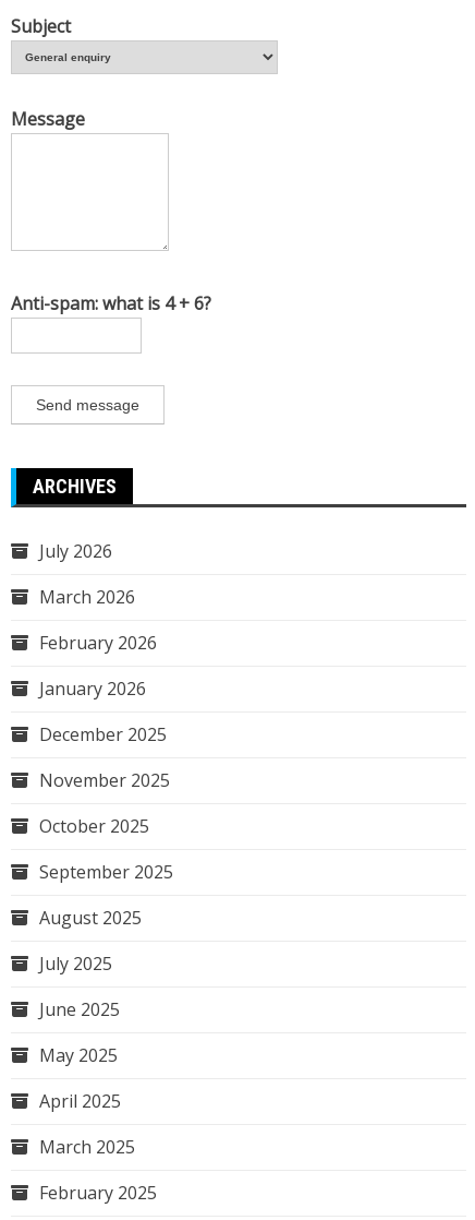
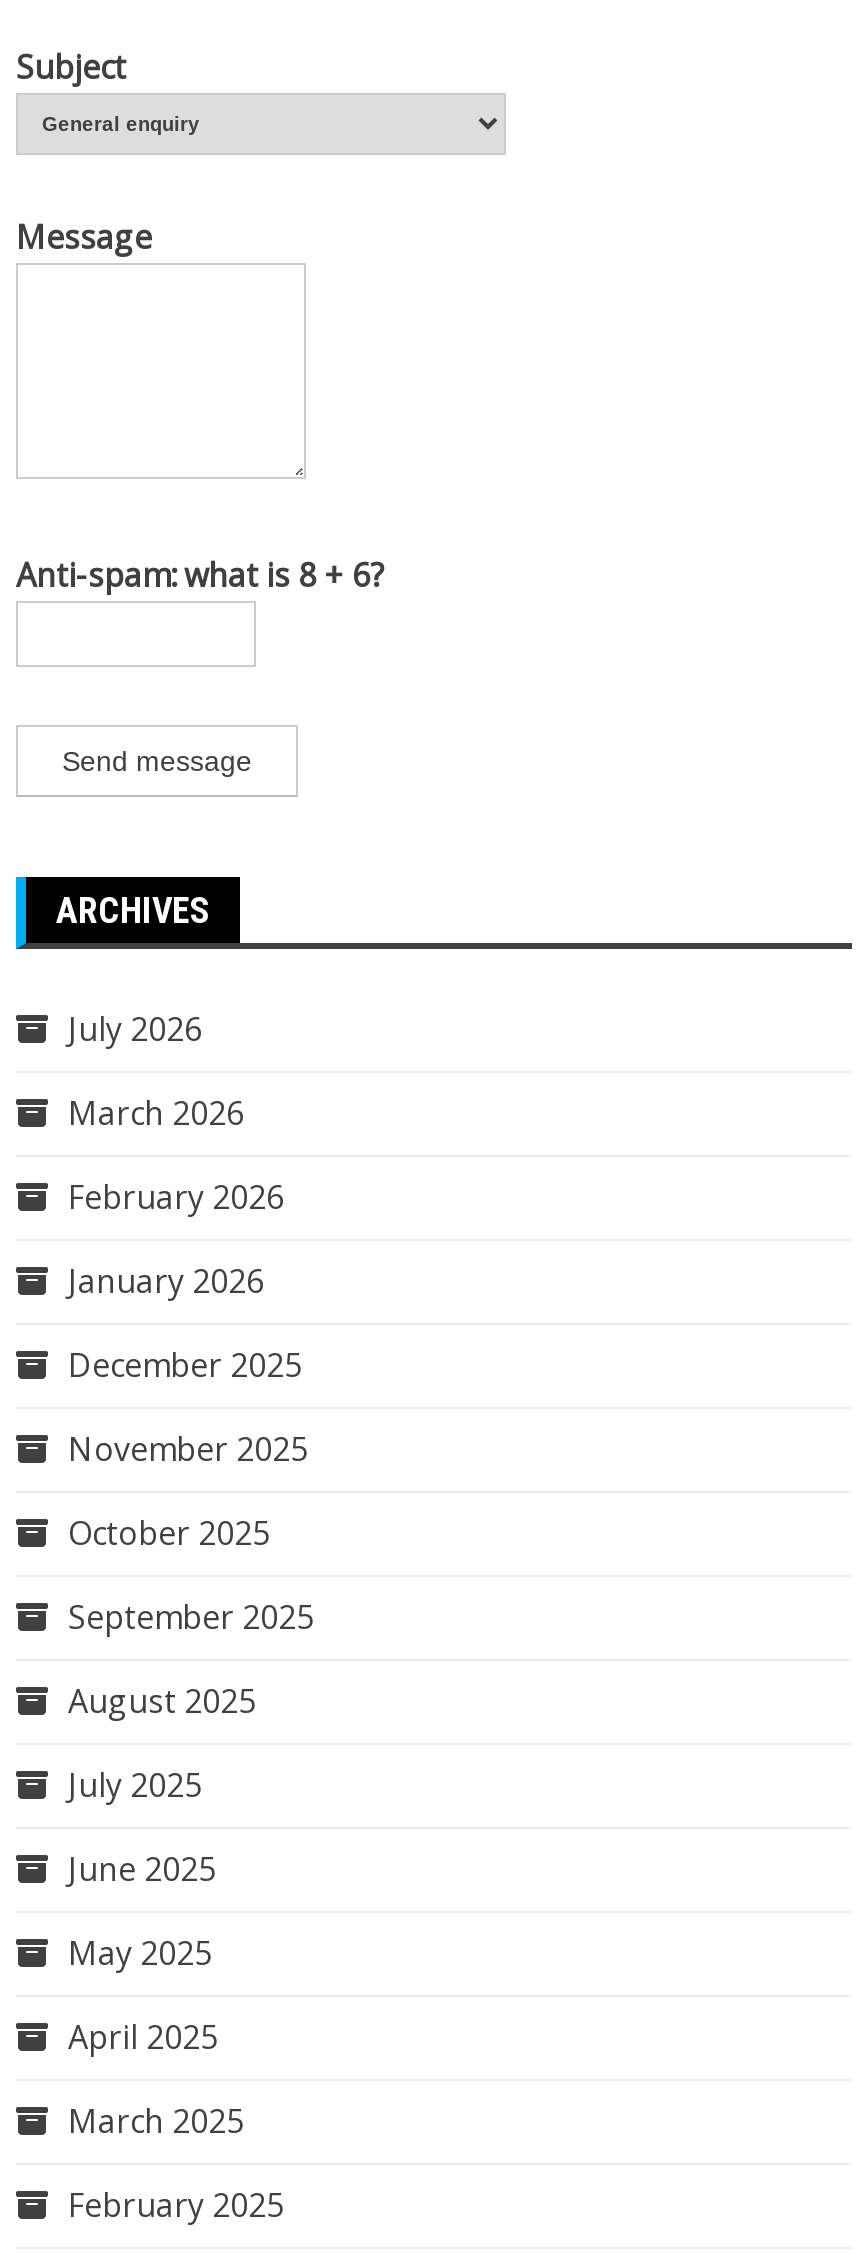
[11,291,211,315] Anti-spam: what is 4 + 6? -> [16,553,384,597] Anti-spam: what is 8 + 6?

